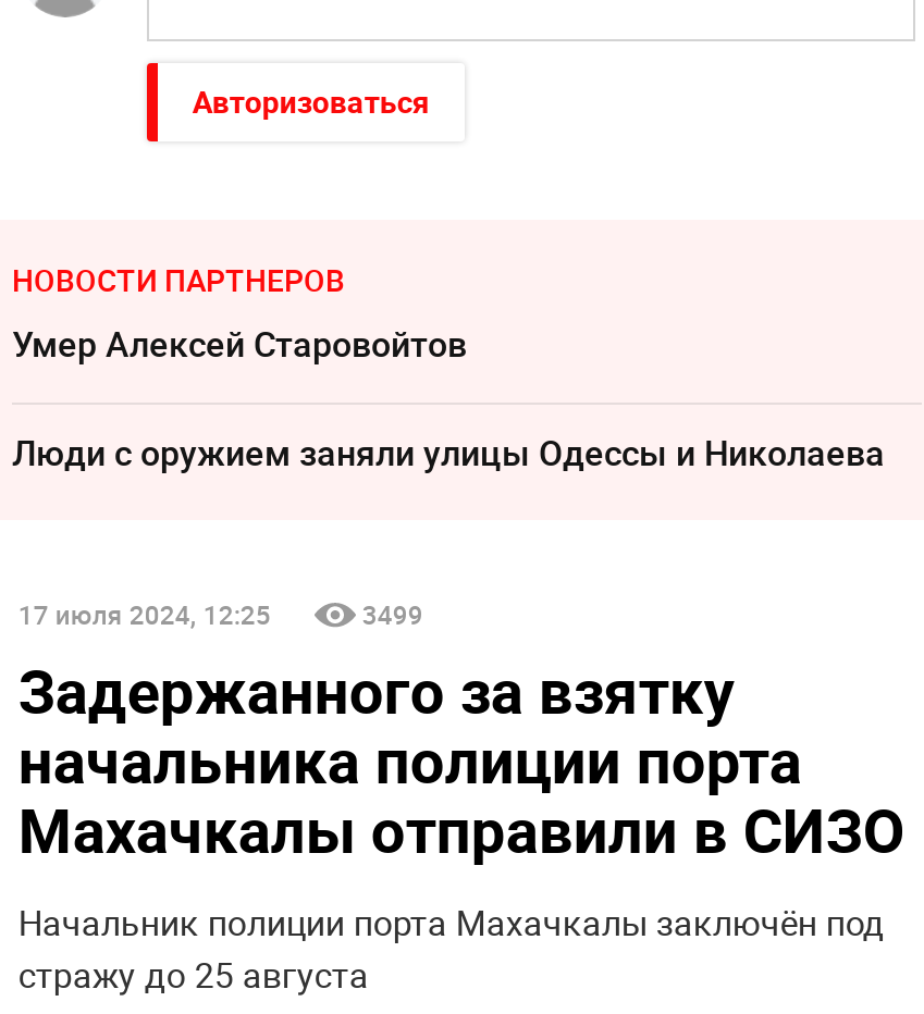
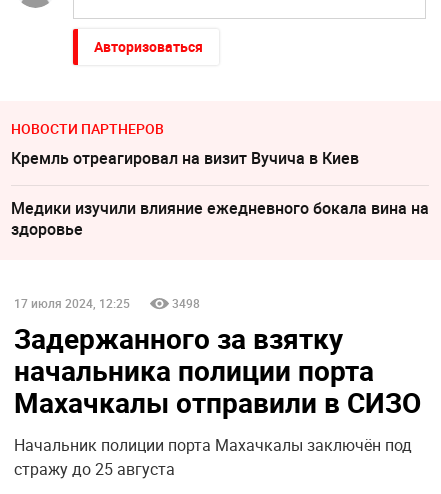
[12,321,467,368] Умер Алексeй Старовойтов -> [11,147,359,169] Кремль отреагировал на визит Вучича в Киев
[12,429,885,477] Люди с оружием заняли улицы Одессы и Николаева -> [11,197,429,240] Медики изучили влияние ежедневного бокала вина на | здоровье
[362,596,423,631] 3499 -> [172,295,200,311] 3498

